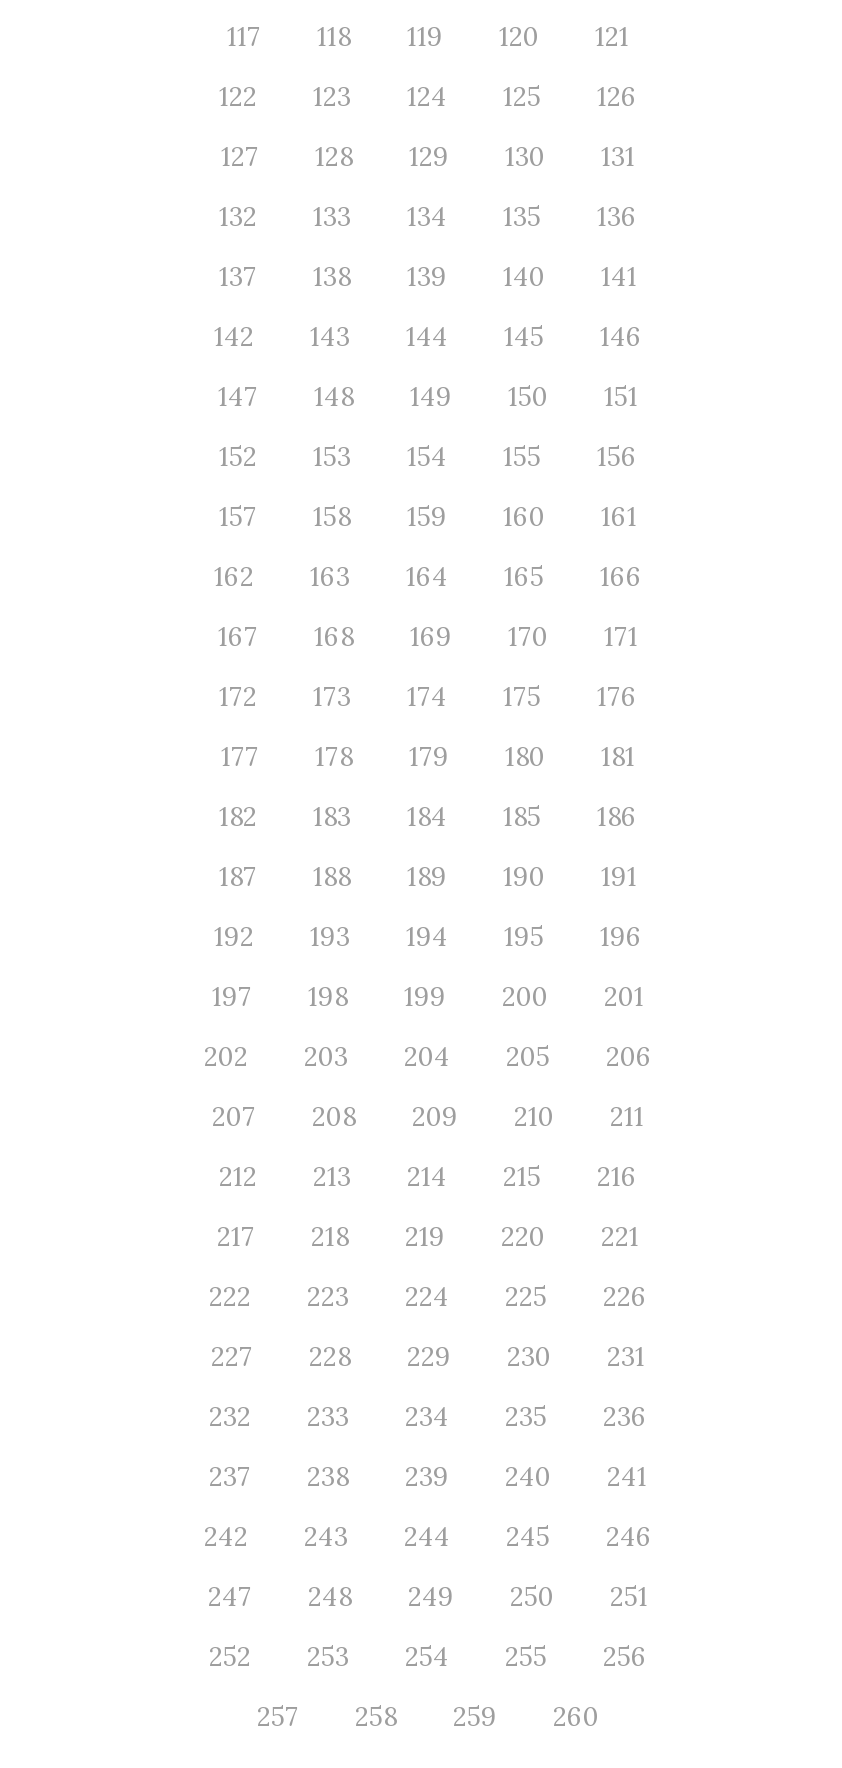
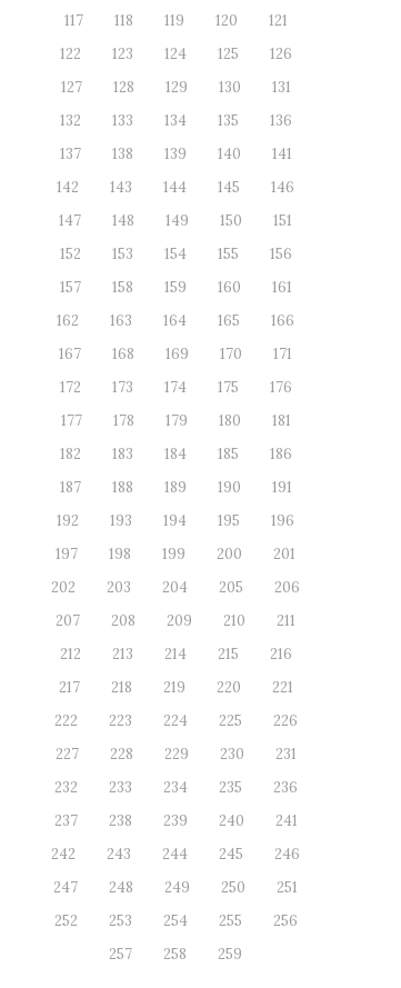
[553,1699,599,1733] 260 -> none

